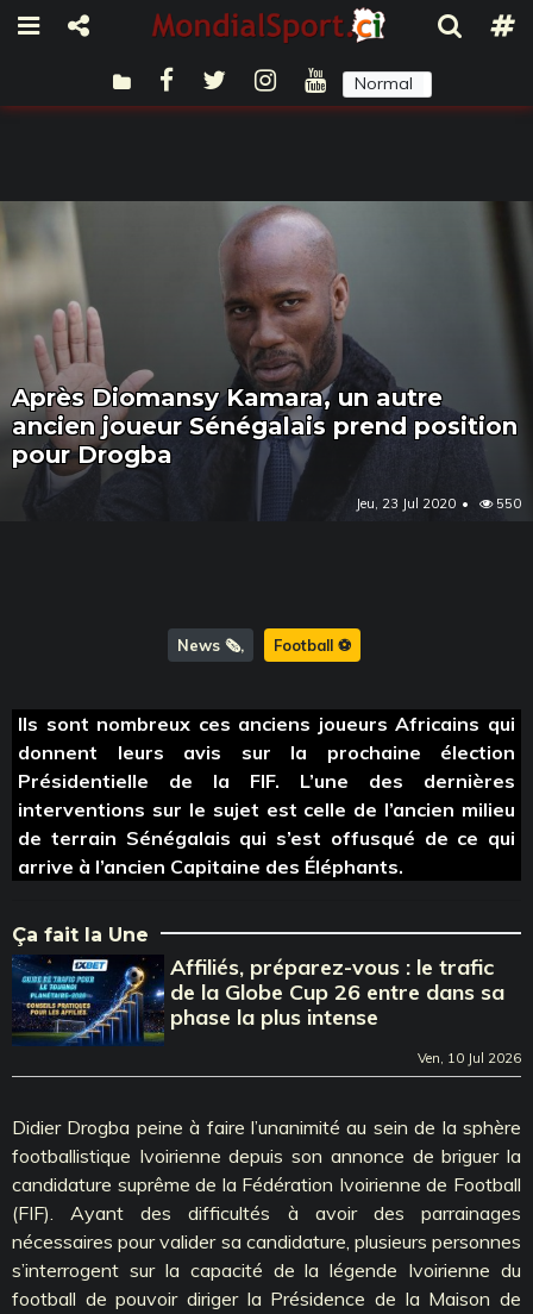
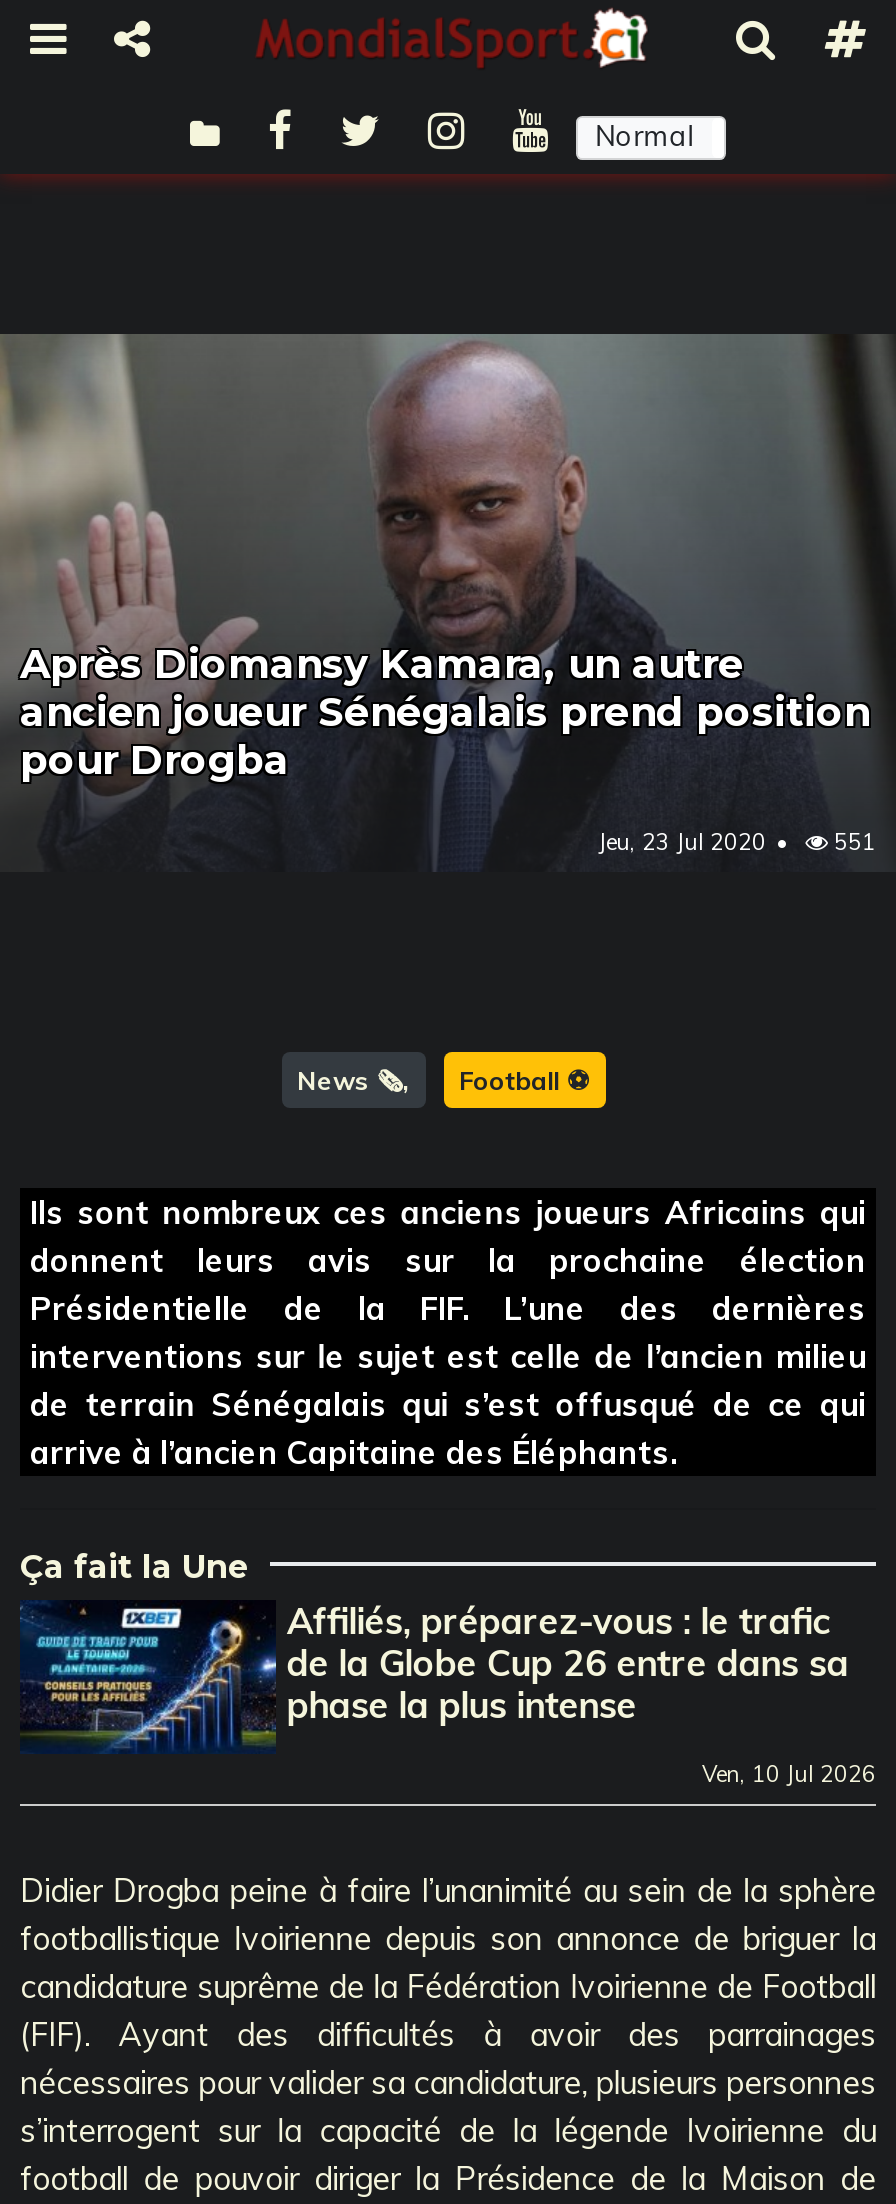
[493,495,521,512] 550 -> [828,828,876,856] 551

